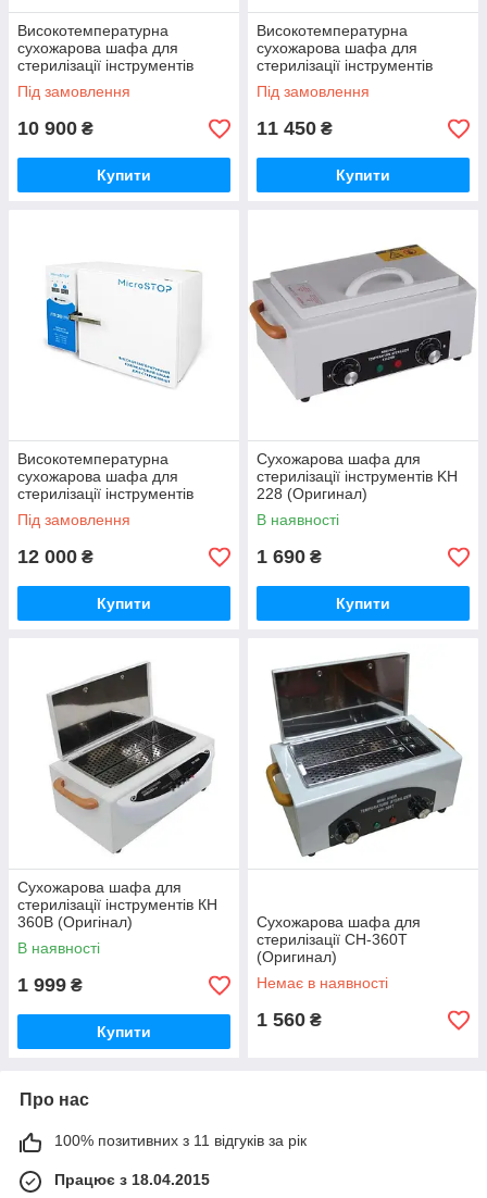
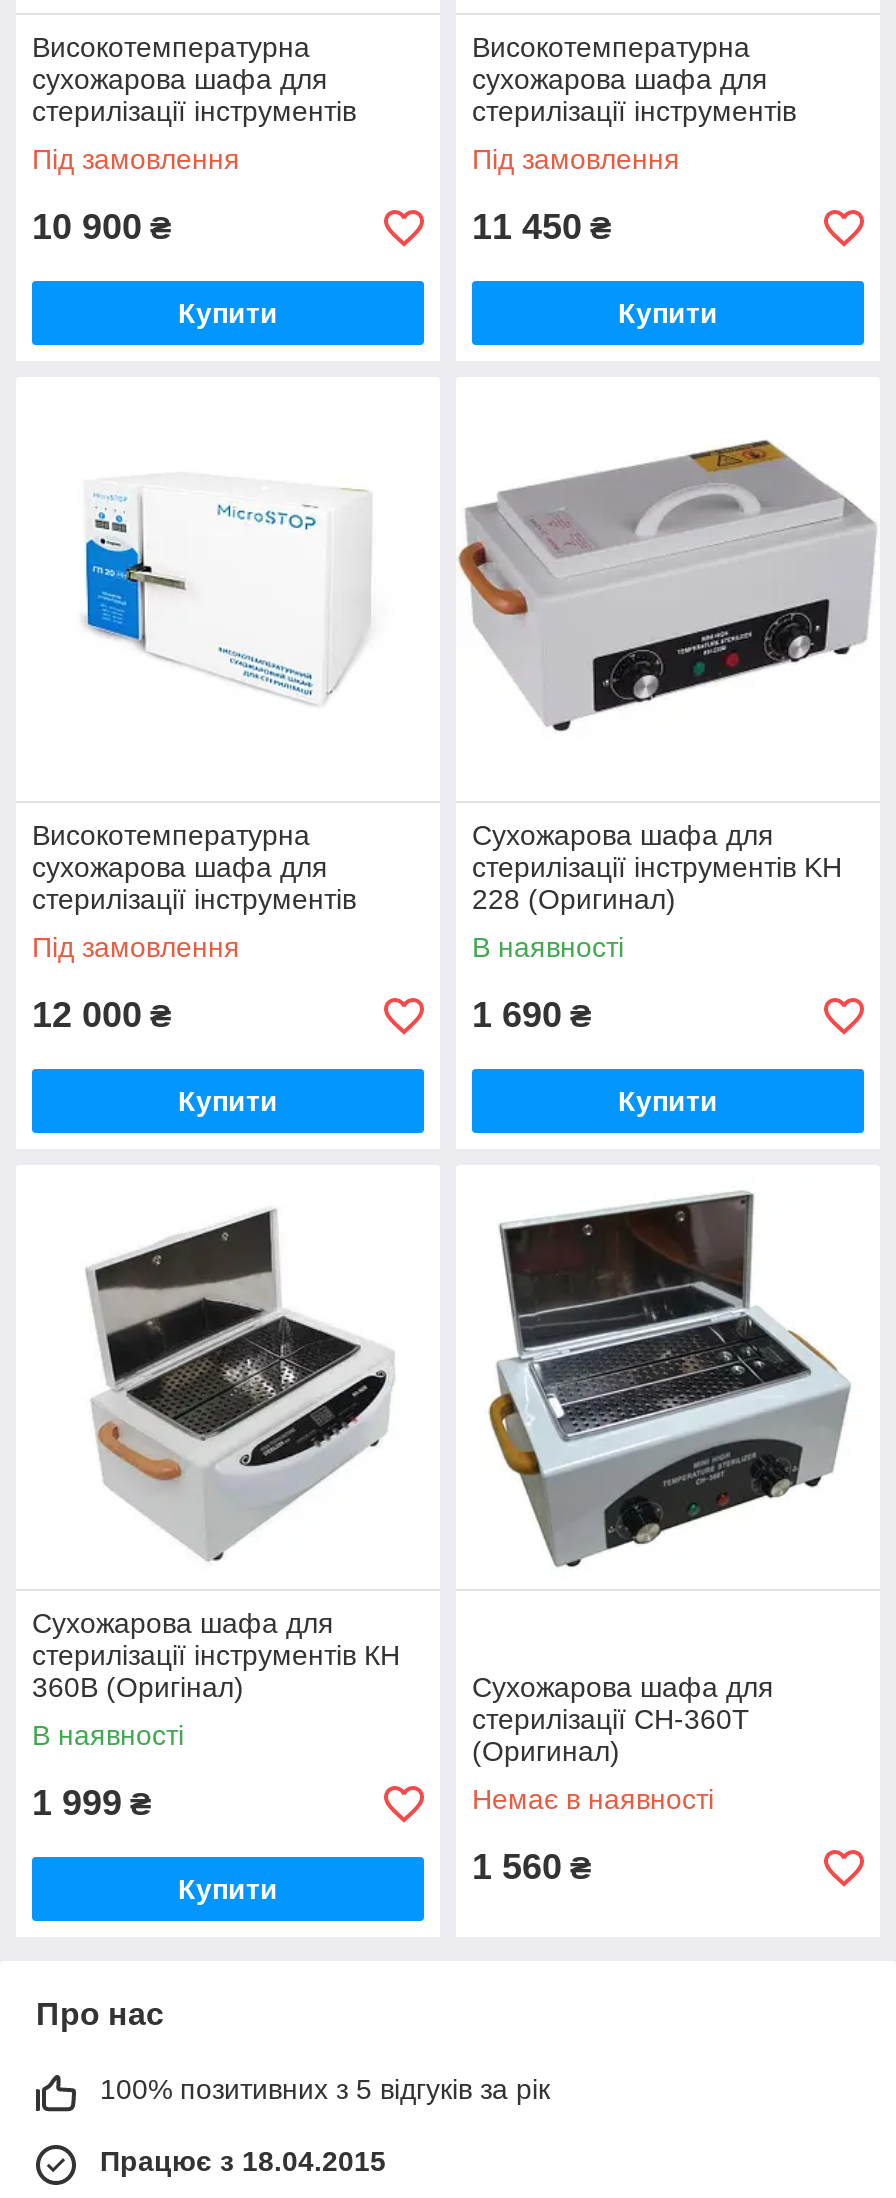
[54,1132,307,1149] 100% позитивних з 11 відгуків за рік -> [100,2073,550,2105] 100% позитивних з 5 відгуків за рік

